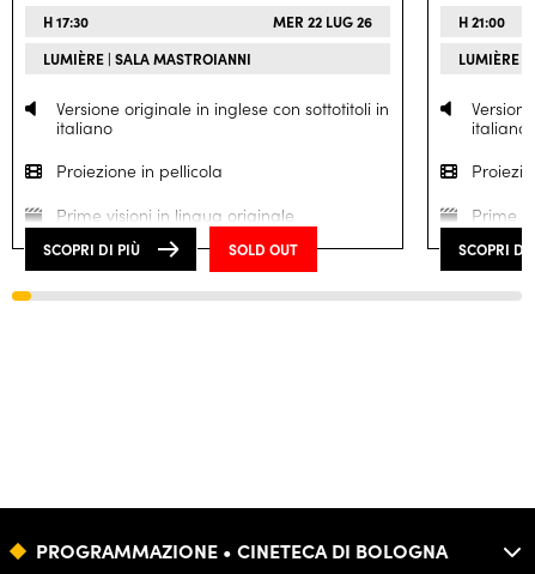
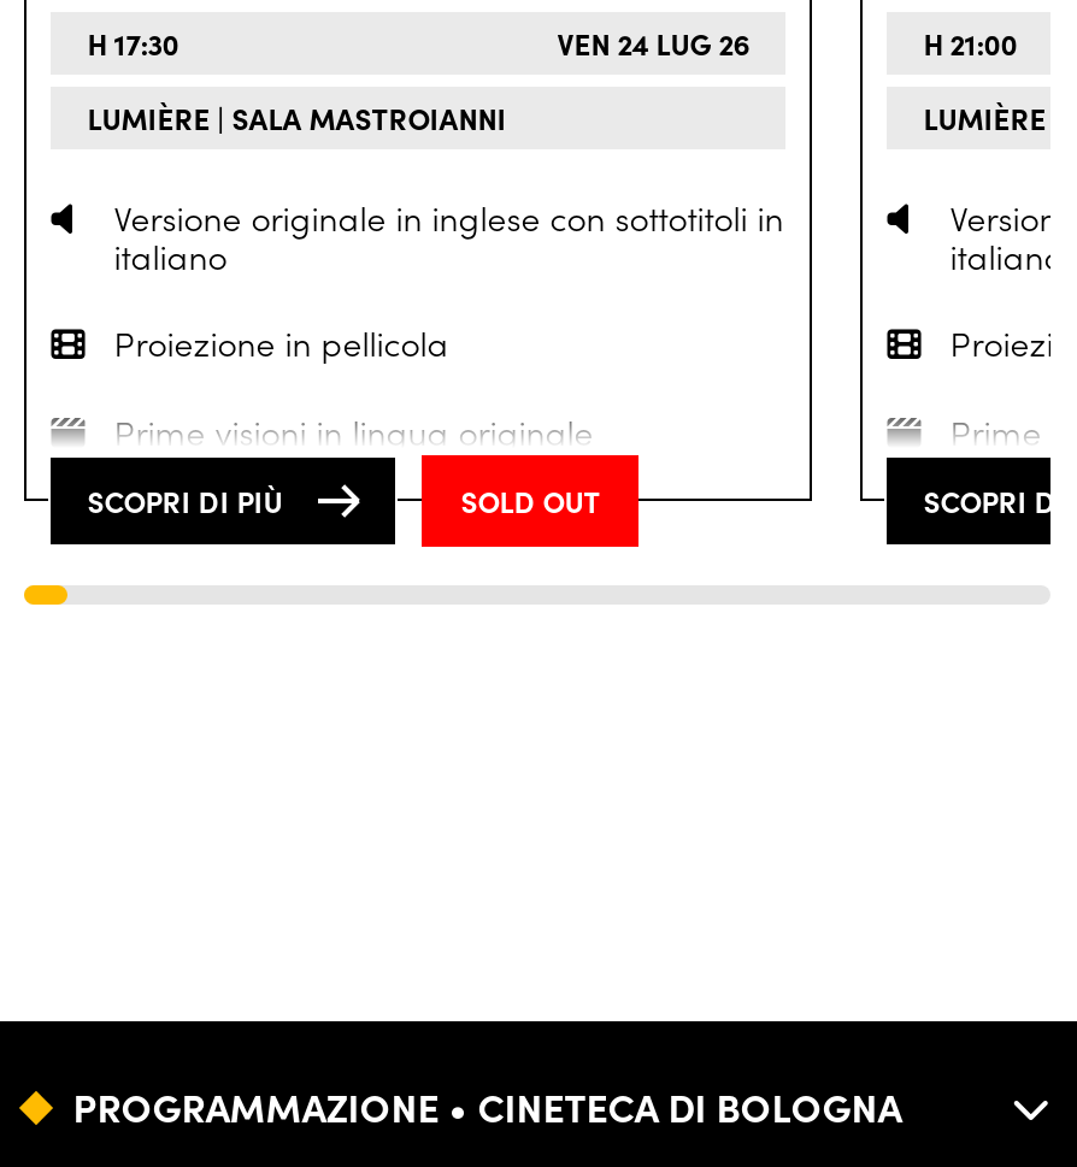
[273,12,372,31] MER 22 LUG 26 -> [557,24,750,63] VEN 24 LUG 26

